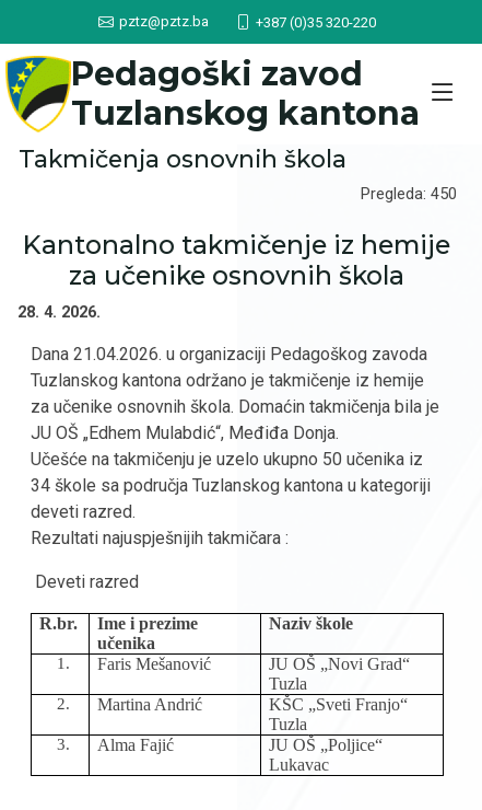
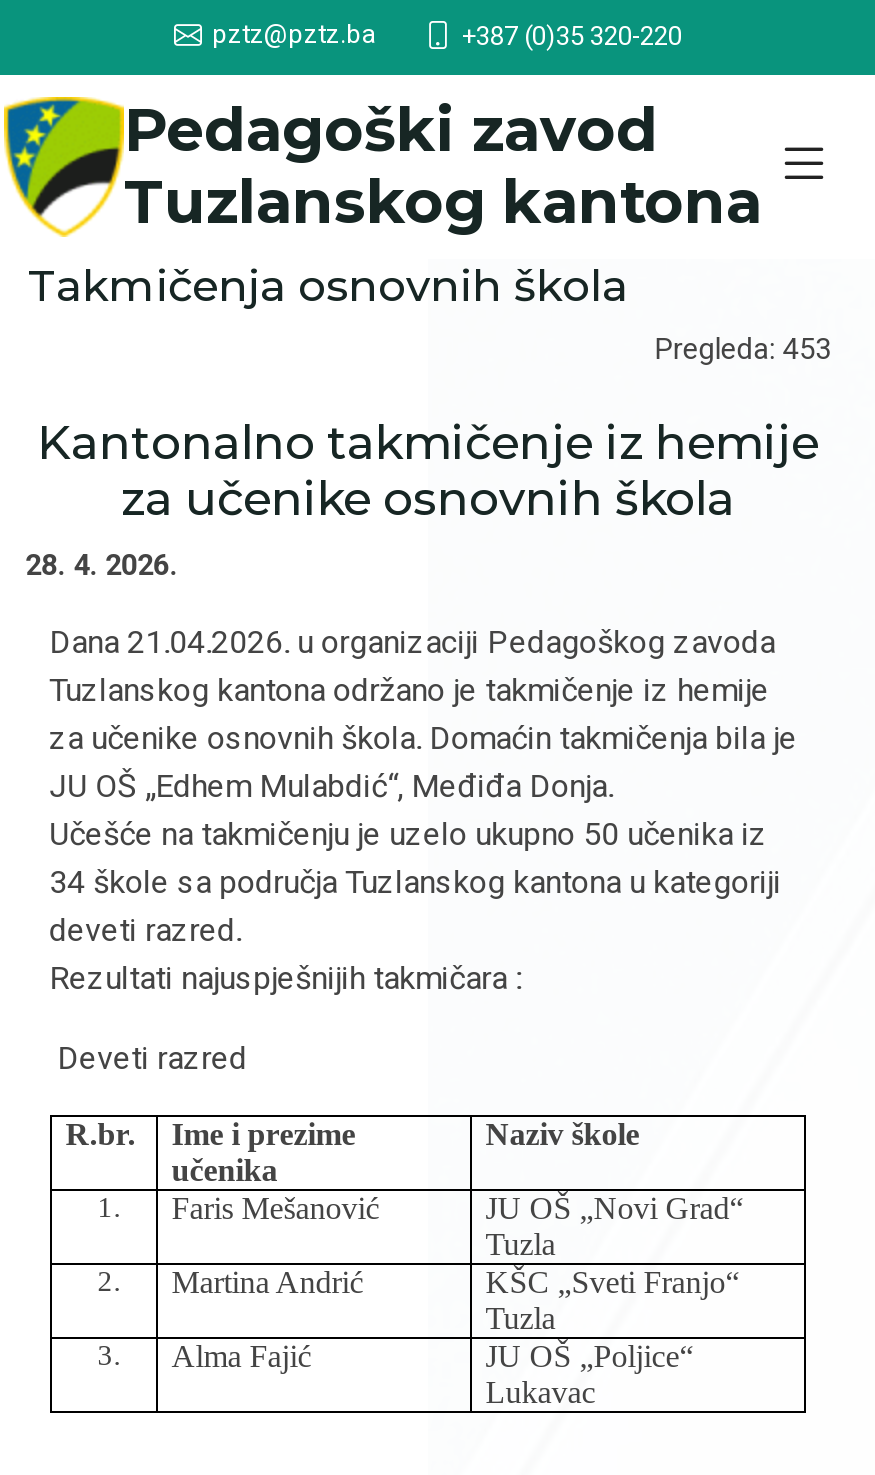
[361,184,457,204] Pregleda: 450 -> [655,331,831,367] Pregleda: 453

